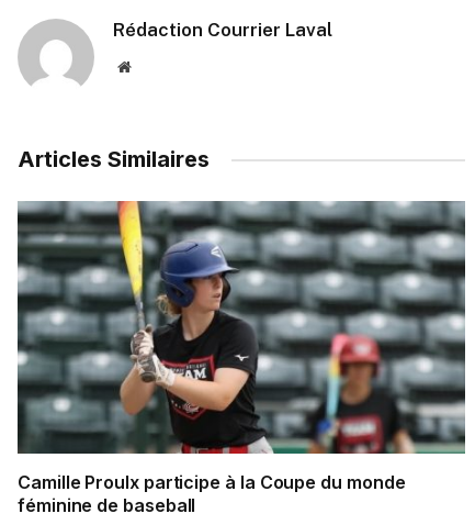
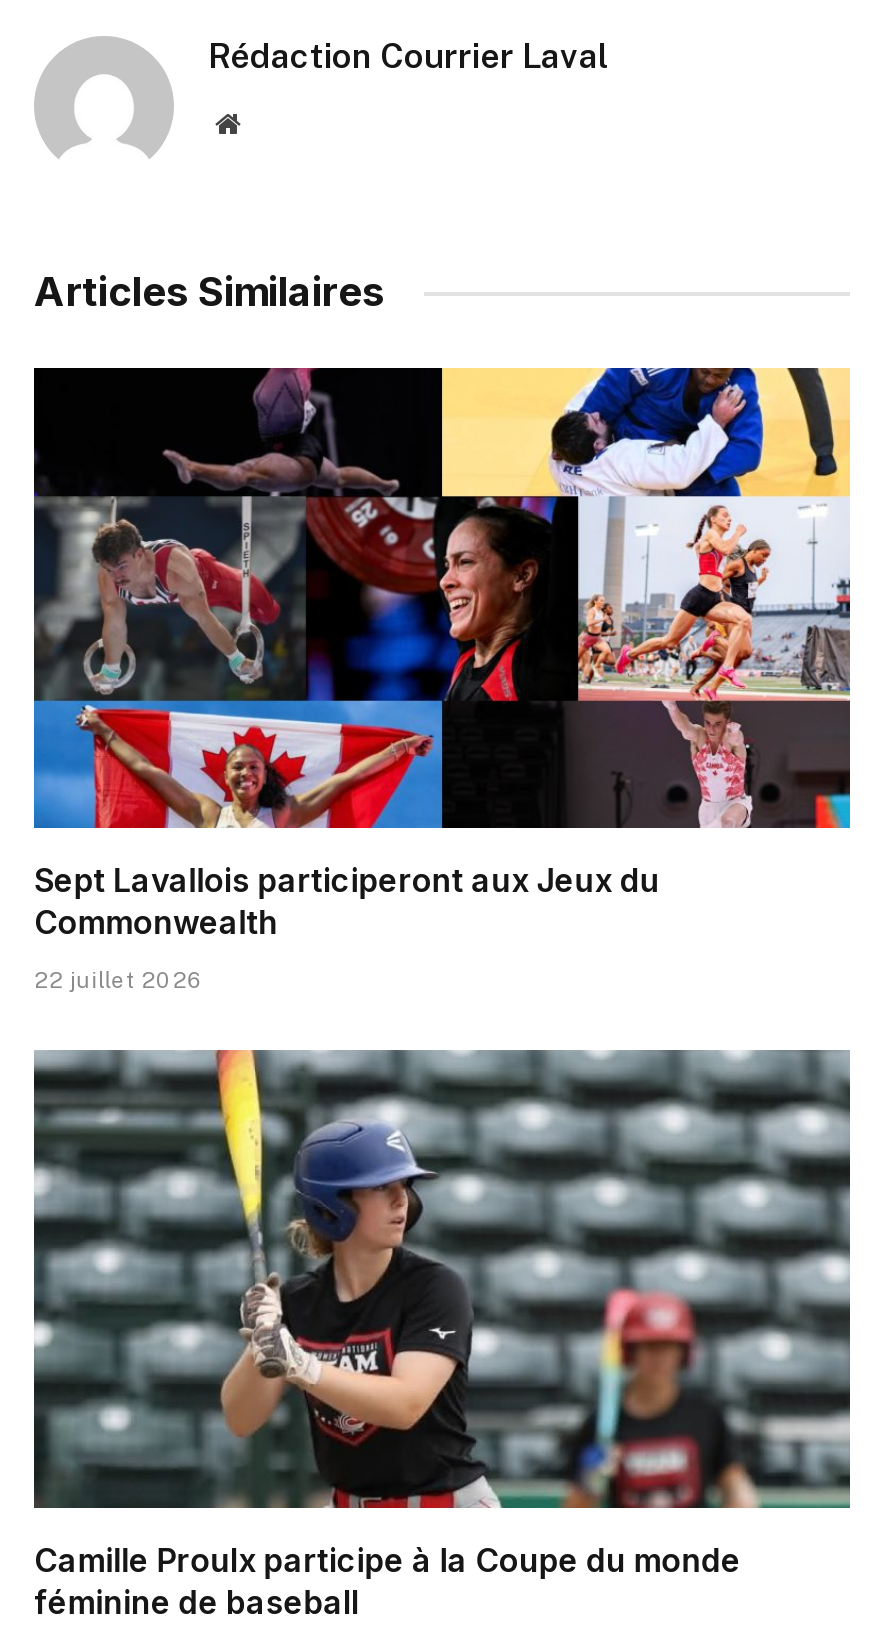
none -> [32,366,852,991] [image] | Sept Lavallois participeront aux Jeux du | Commonwealth | 22 juillet 2026

